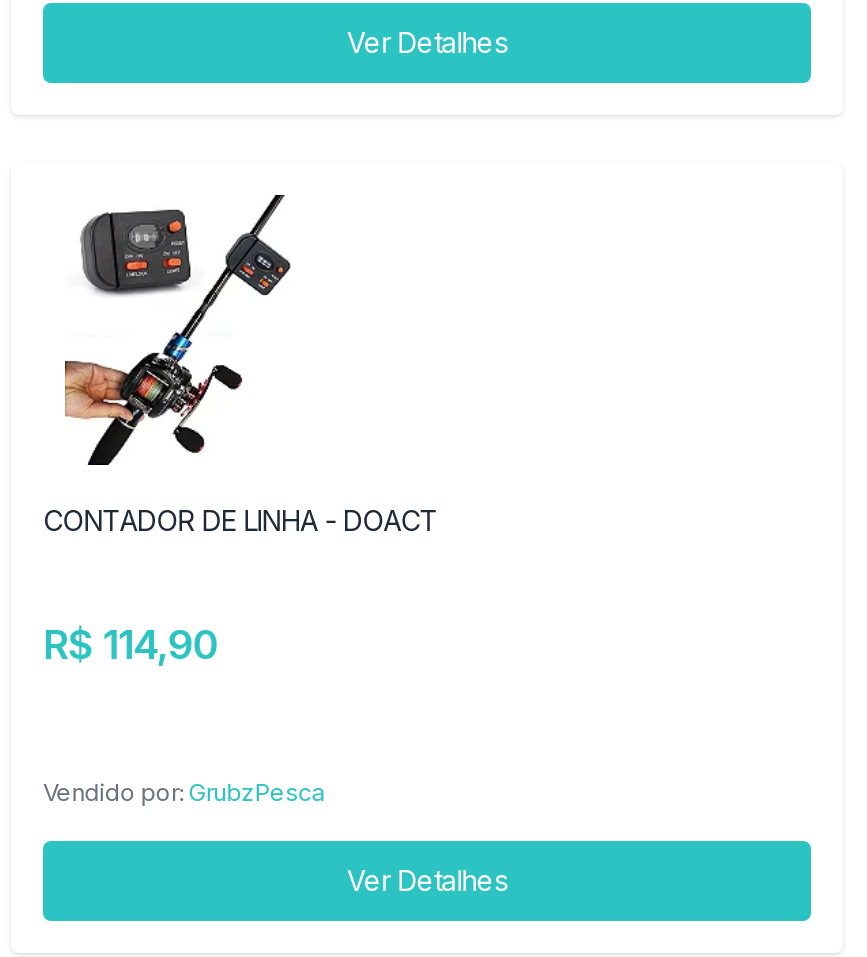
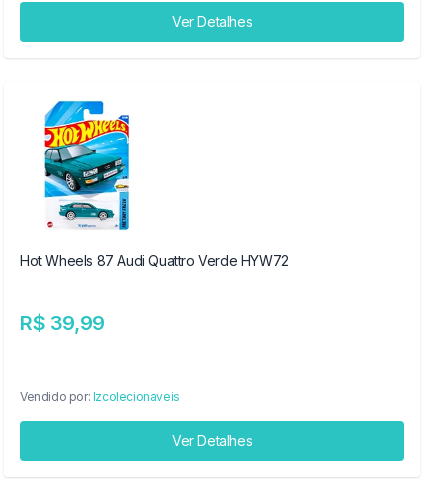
[43,193,439,537] [image] | CONTADOR DE LINHA - DOACT -> [20,98,289,269] [image] | Hot Wheels 87 Audi Quattro Verde HYW72
[43,621,218,669] R$ 114,90 -> [20,311,105,335] R$ 39,99
[43,777,325,807] Vendido por: GrubzPesca -> [20,389,180,404] Vendido por: lzcolecionaveis

